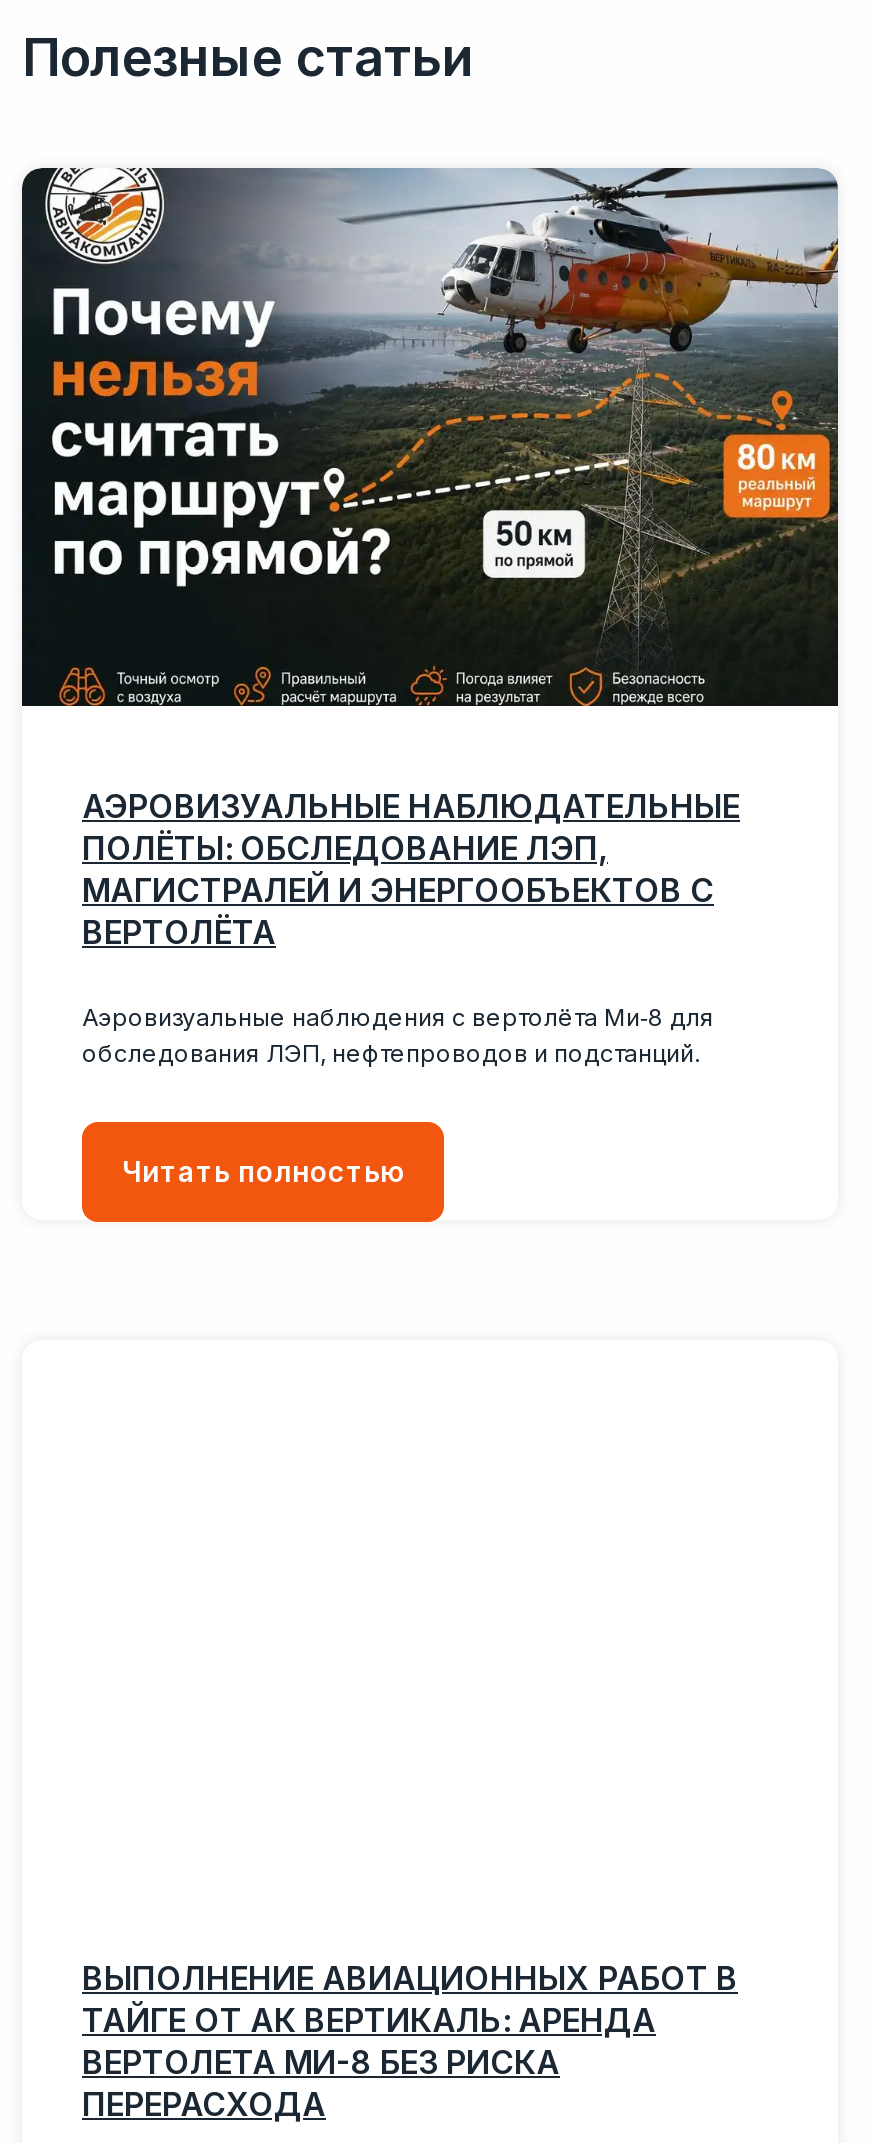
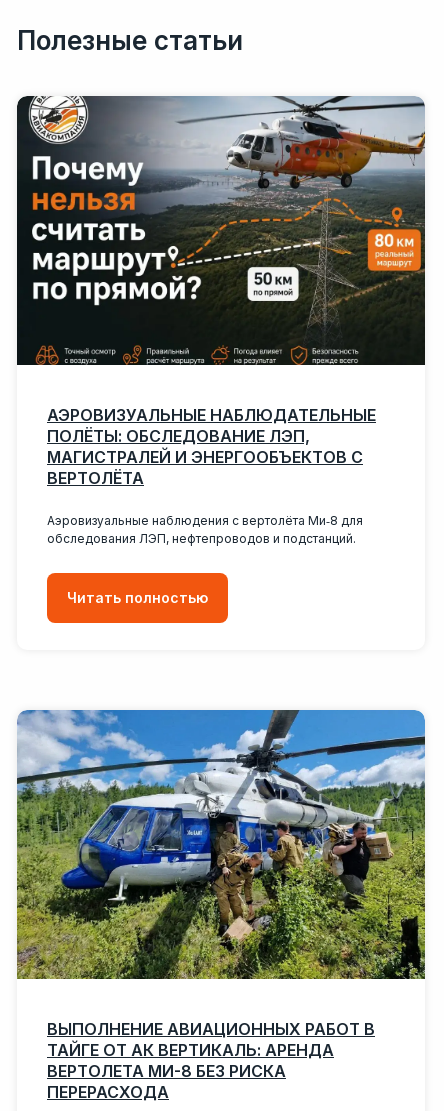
none -> [16,709,426,980] [image]

